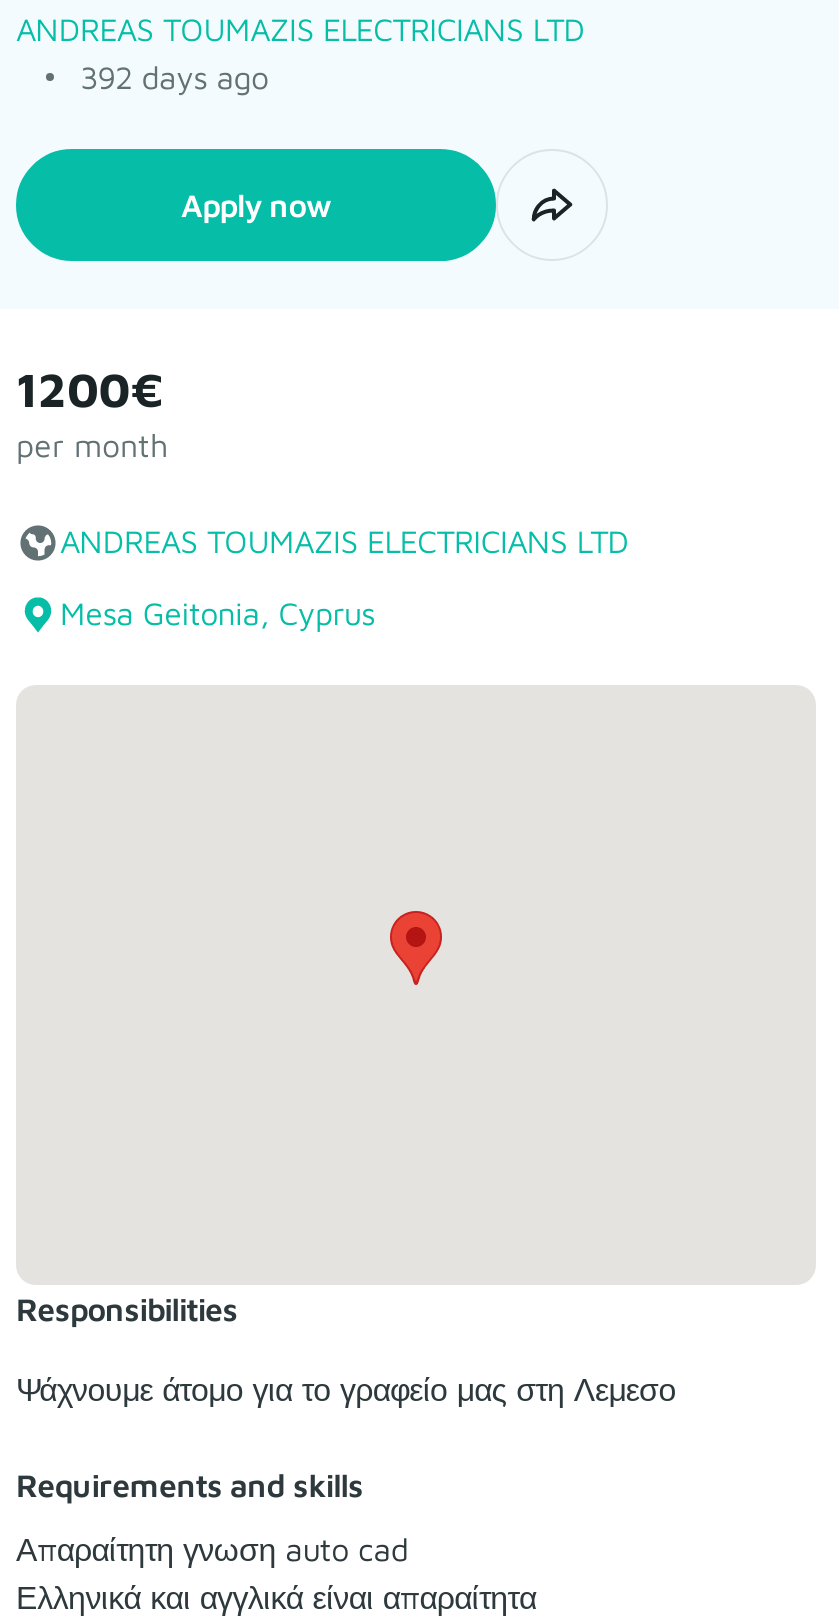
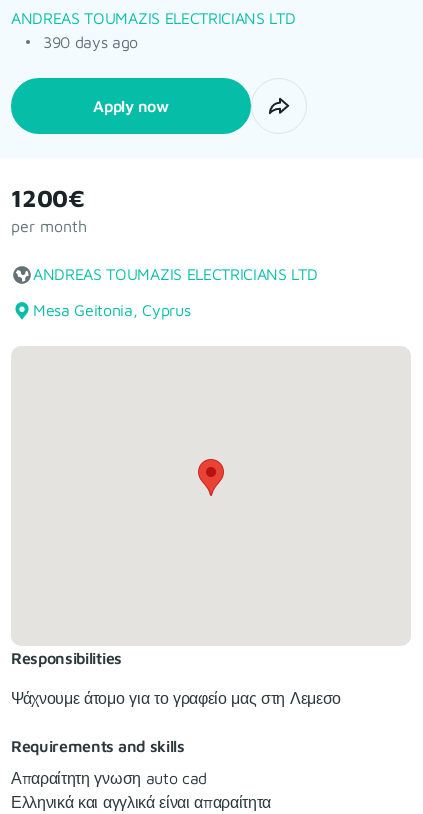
[80,59,268,95] 392 days ago -> [43,33,138,51] 390 days ago

